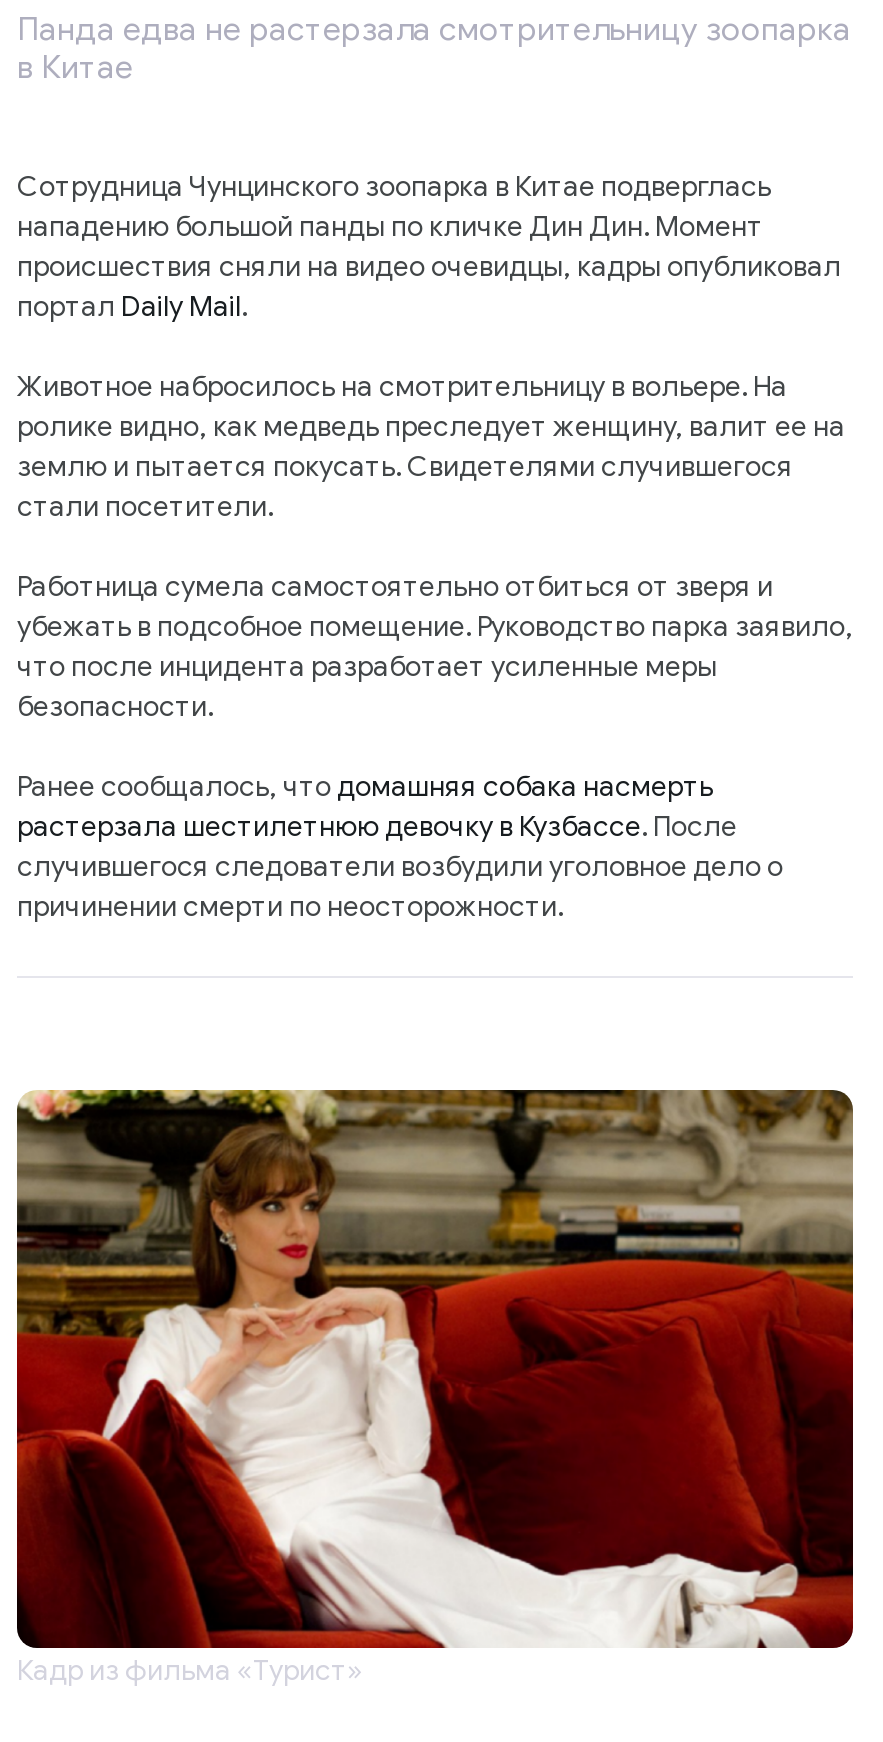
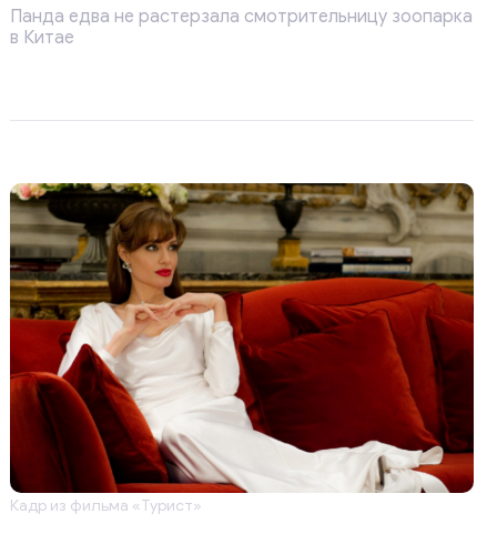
[17,170,853,924] Сотрудница Чунцинского зоопарка в Китае подверглась | нападению большой панды по кличке Дин Дин. Момент | происшествия сняли на видео очевидцы, кадры опубликовал | портал Daily Mail. | Животное набросилось на смотрительницу в вольере. На | ролике видно, как медведь преследует женщину, валит ее на | землю и пытается покусать. Свидетелями случившегося | стали посетители. | Работница сумела самостоятельно отбиться от зверя и | убежать в подсобное помещение. Руководство парка заявило, | что после инцидента разработает усиленные меры | безопасности. | Ранее сообщалось, что домашняя собака насмерть | растерзала шестилетнюю девочку в Кузбассе. После | случившегося следователи возбудили уголовное дело о | причинении смерти по неосторожности. -> none

